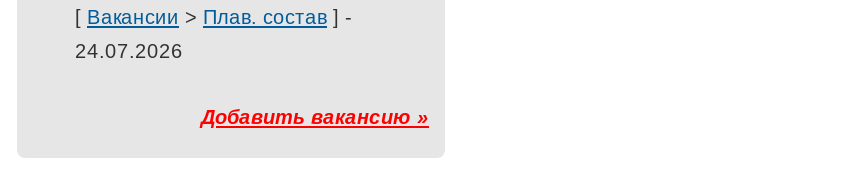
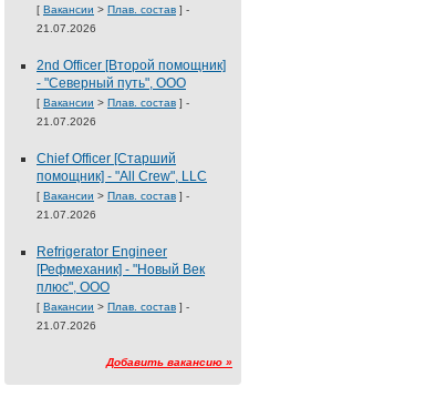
[75,40,183,62] 24.07.2026 -> [37,22,226,332] 21.07.2026 | 2nd Officer [Второй помощник] | - "Северный путь", ООО | [Вакансии > Плав. состав] - | 21.07.2026 | Chief Officer [Старший | помощник] - "All Crew", LLC | [Вакансии > Плав. состав] - | 21.07.2026 | Refrigerator Engineer | [Рефмеханик] - "Новый Век | плюс", ООО | [Вакансии > Плав. состав] - | 21.07.2026

